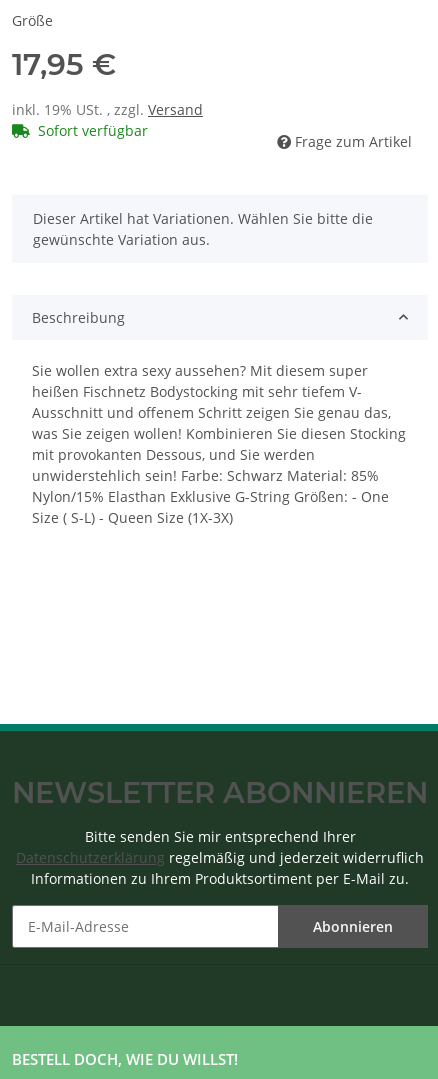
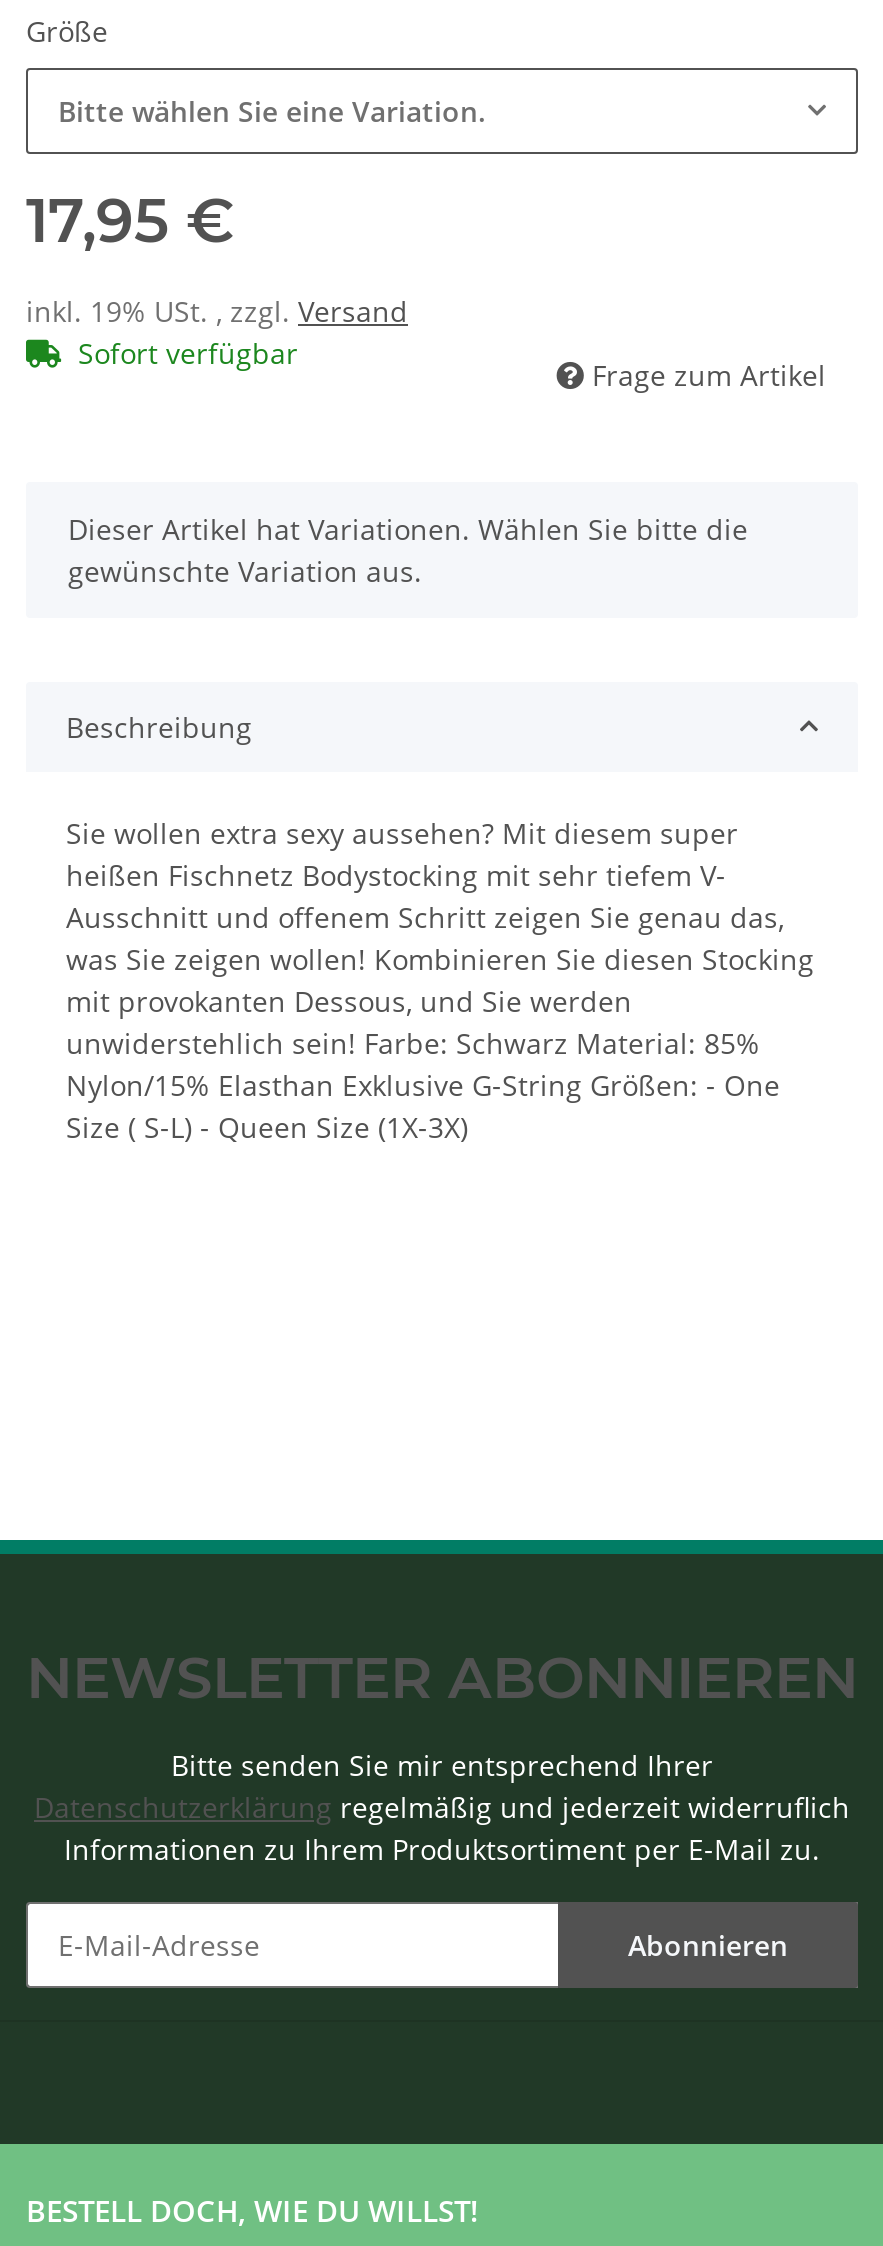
none -> [58,92,486,130] Bitte wählen Sie eine Variation.

